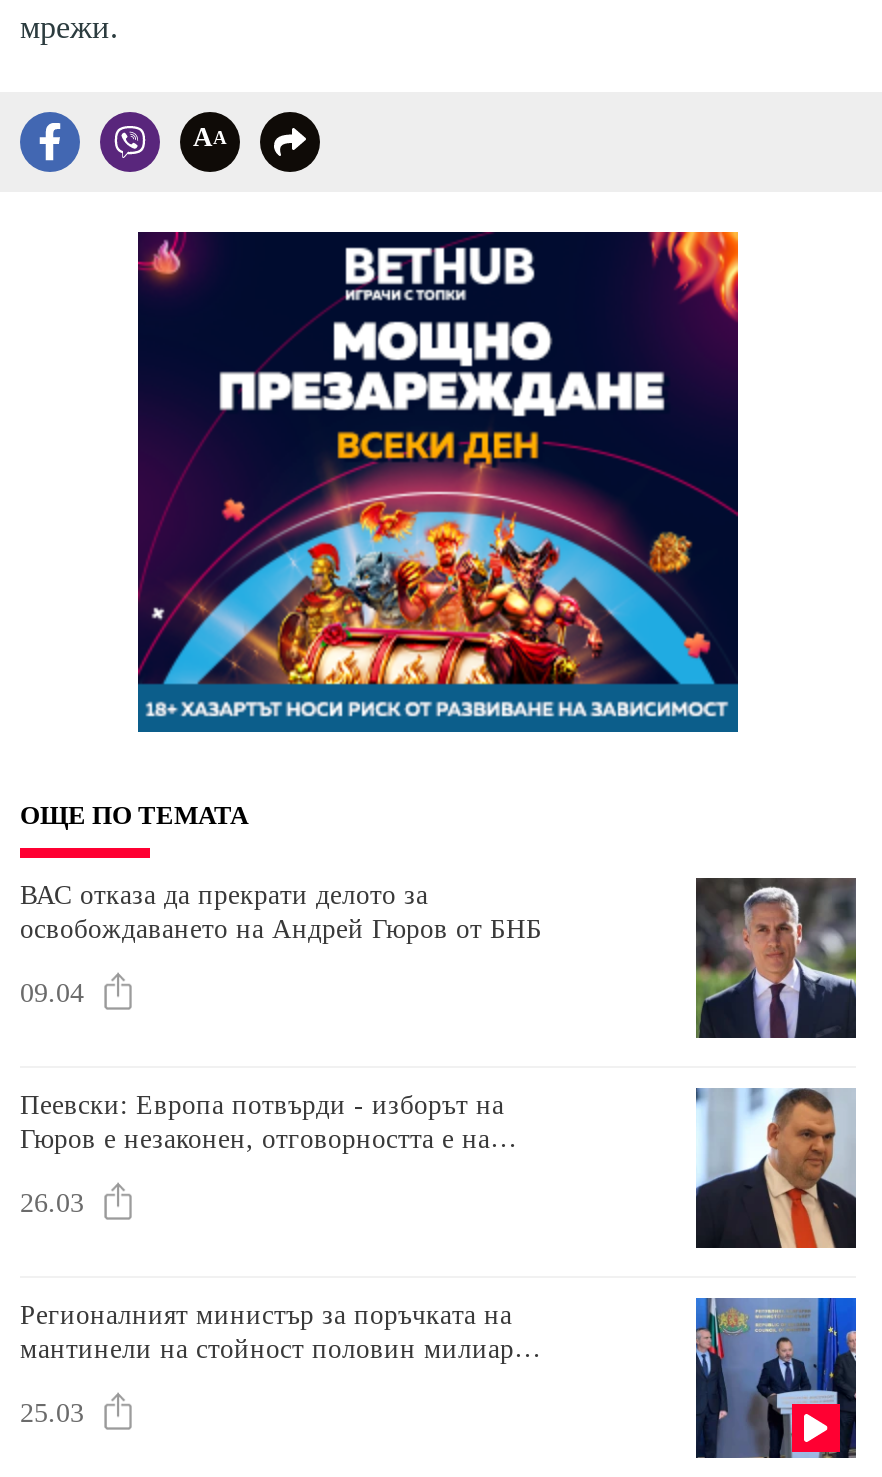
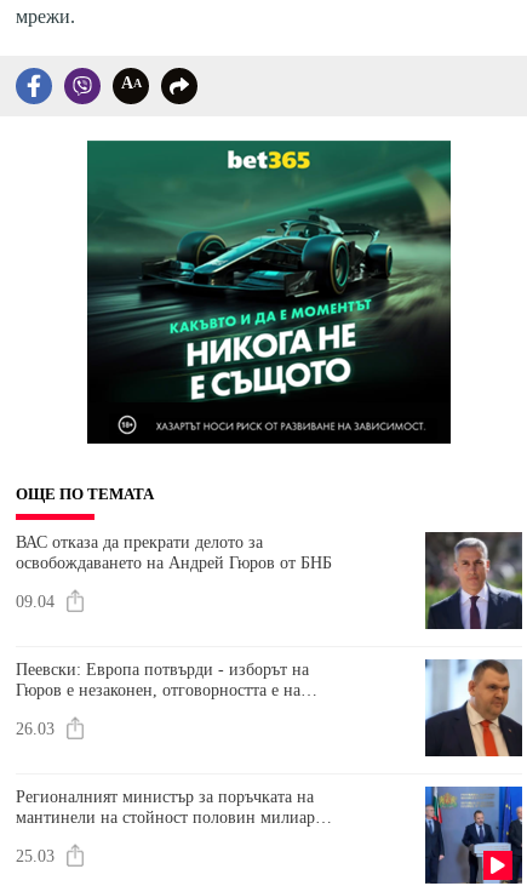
[136,230,740,734] [image] -> [86,139,452,445] [image]

